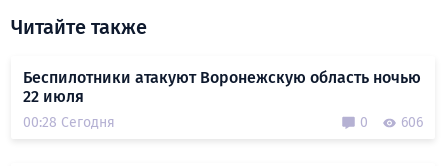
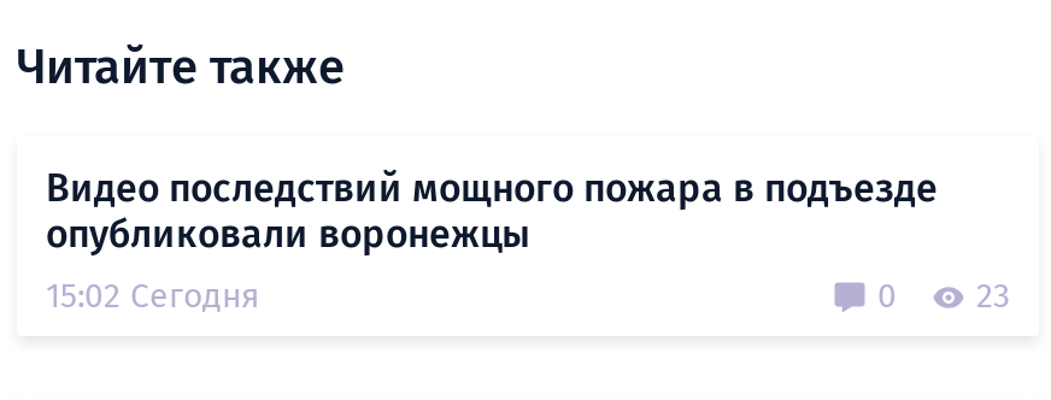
[23,68,421,131] Беспилотники атакуют Воронежскую область ночью | 22 июля | 00:28 Сегодня -> [46,166,938,318] Видео последствий мощного пожара в подъезде | опубликовали воронежцы | 15:02 Сегодня
[360,114,423,131] 0 606 -> [877,277,1010,318] 0 23

